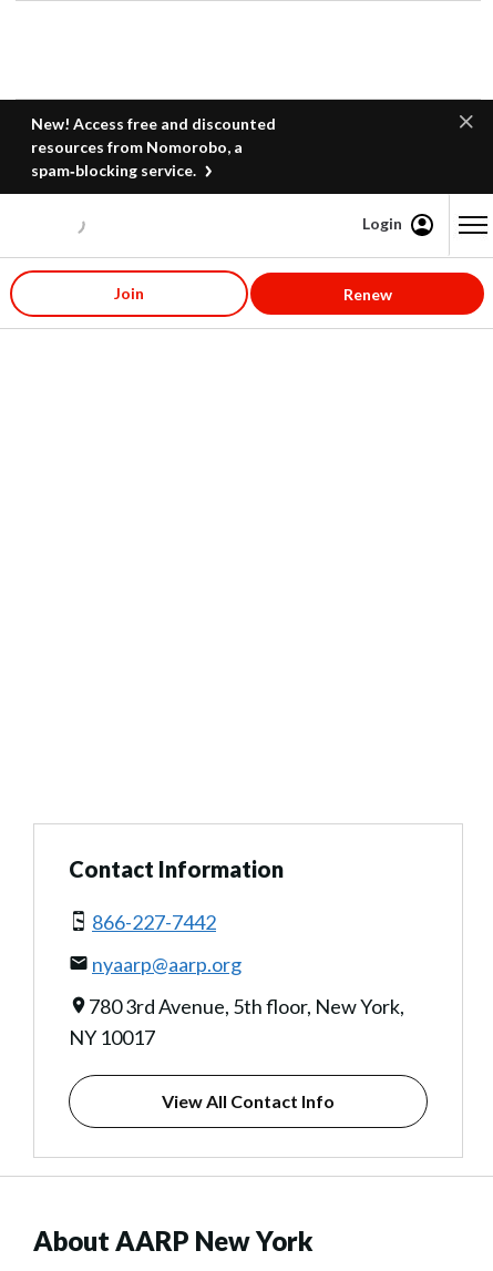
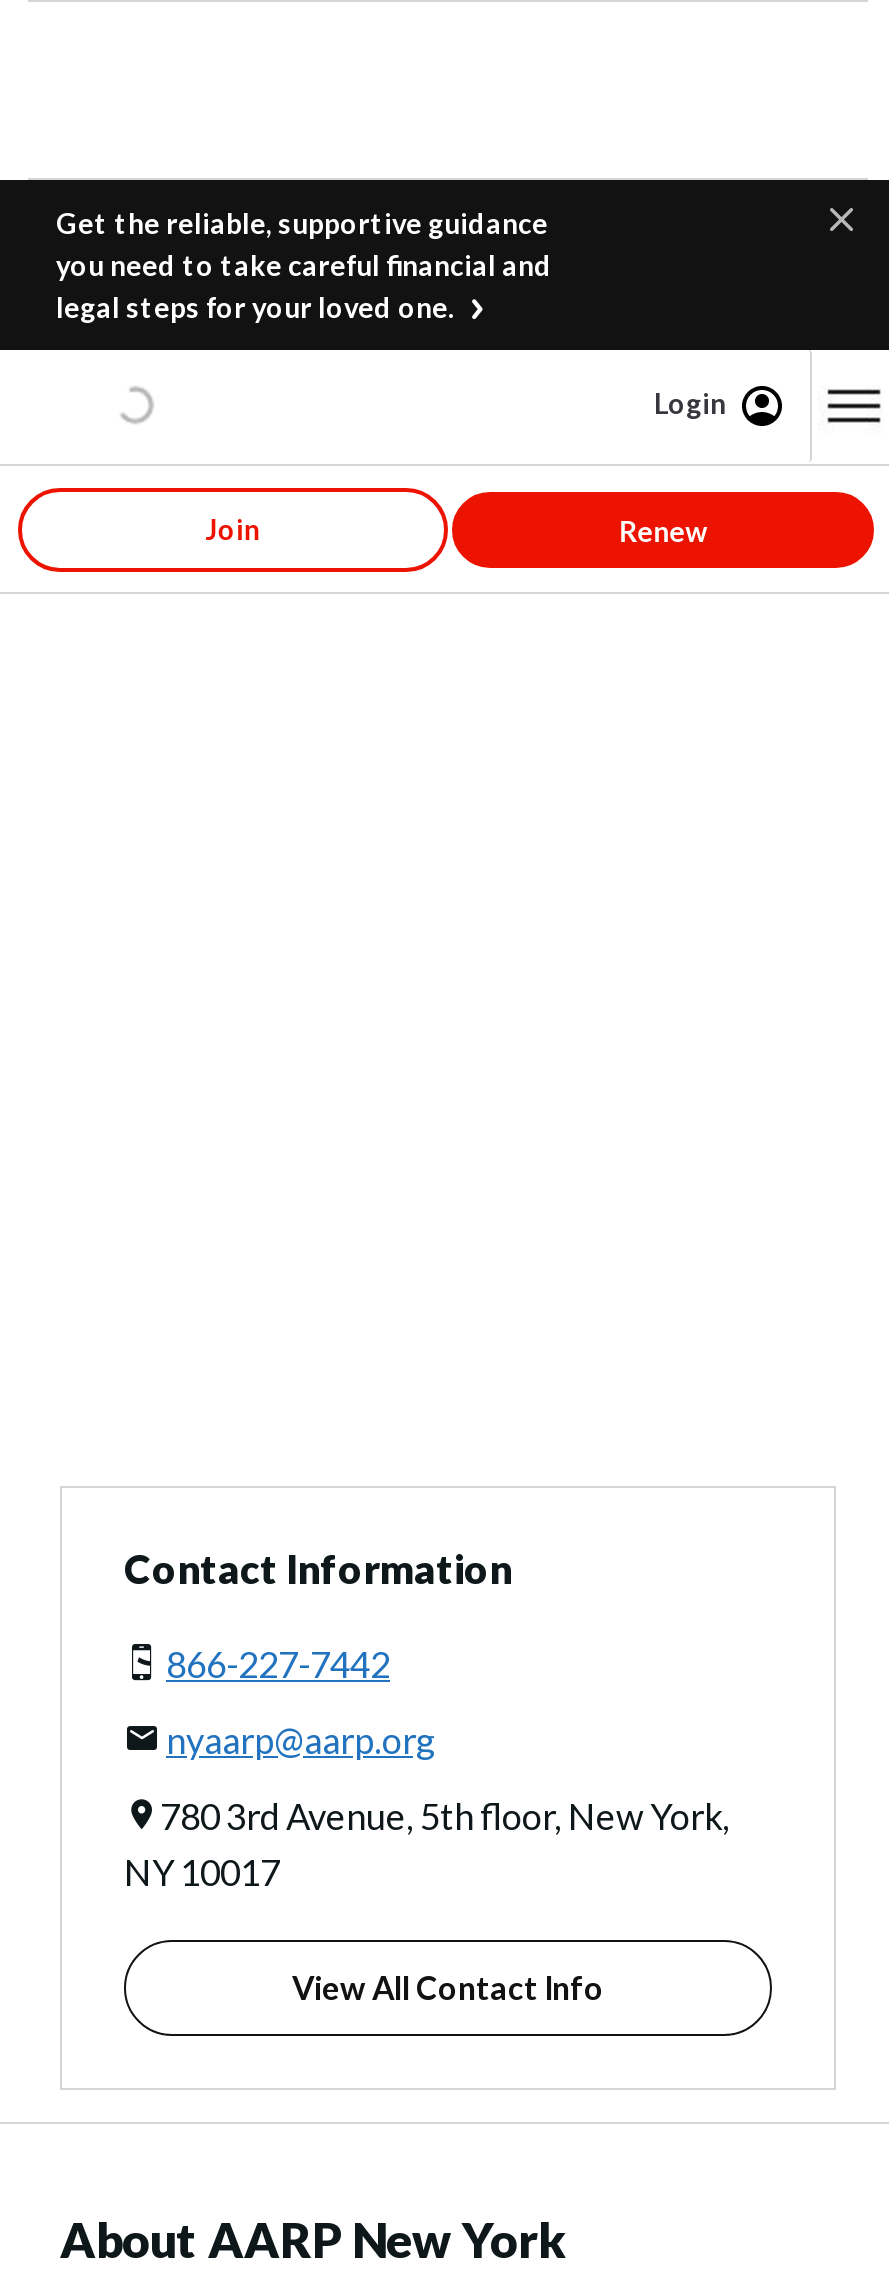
[31,114,276,180] New! Access free and discounted | resources from Nomorobo, a | spam‑blocking service. -> [56,206,552,324] Get the reliable, supportive guidance | you need to take careful financial and | legal steps for your loved one.

